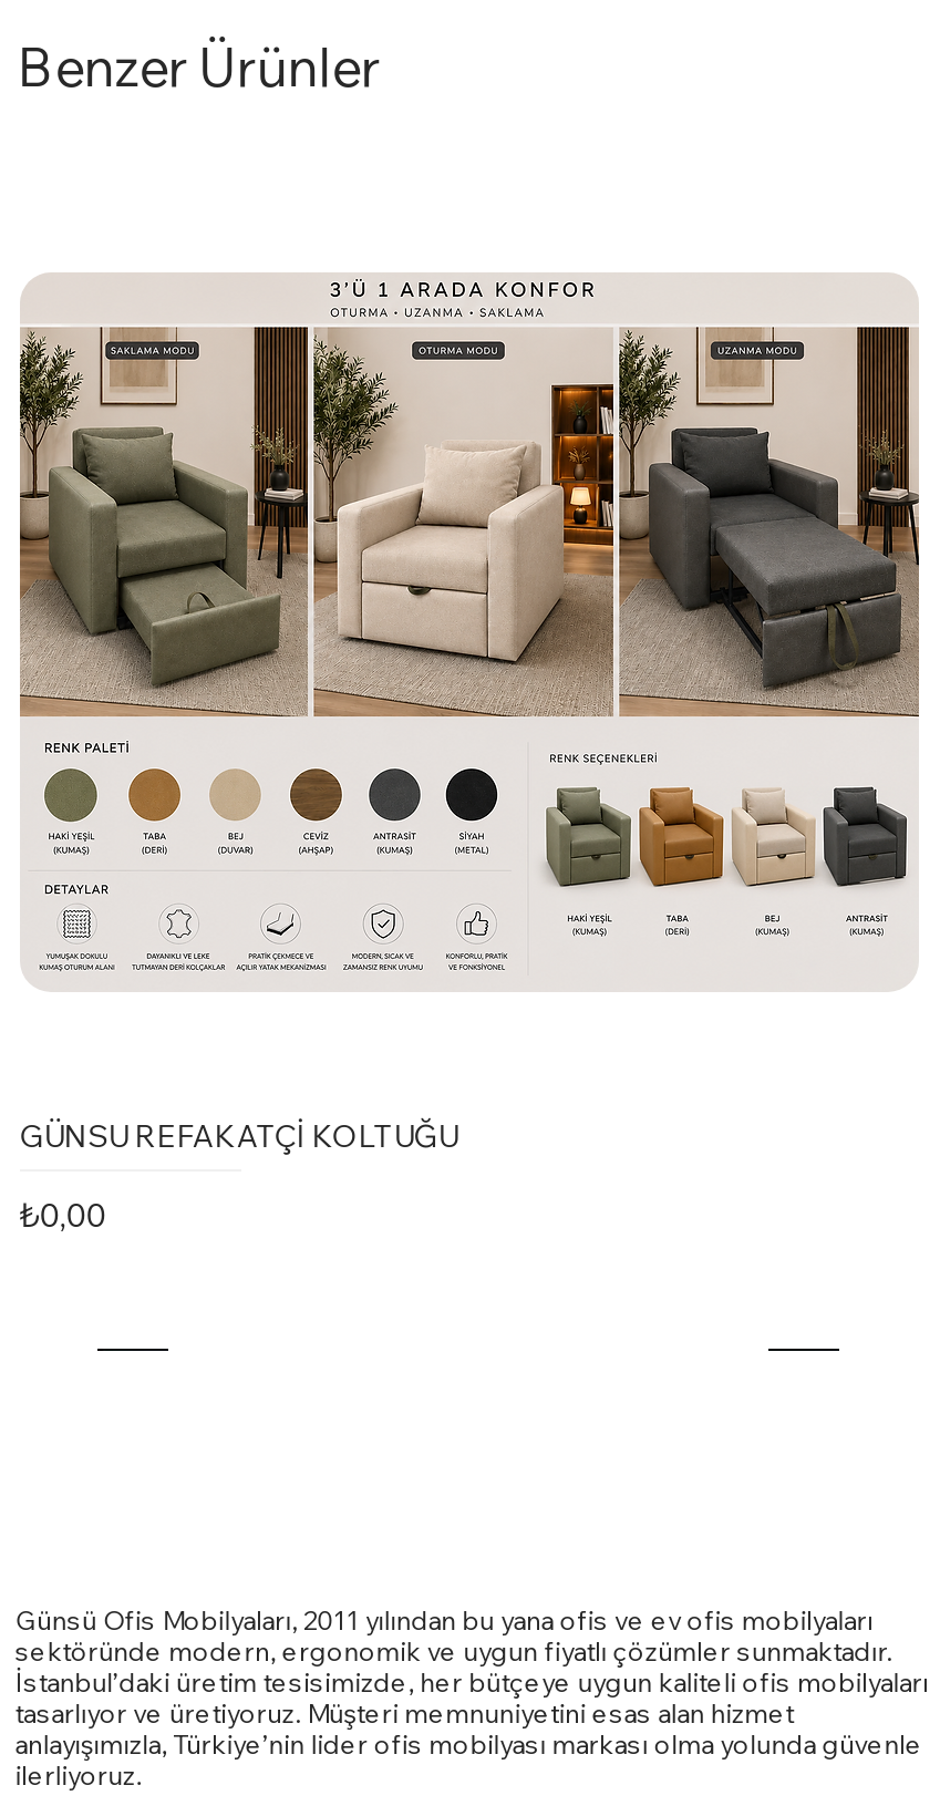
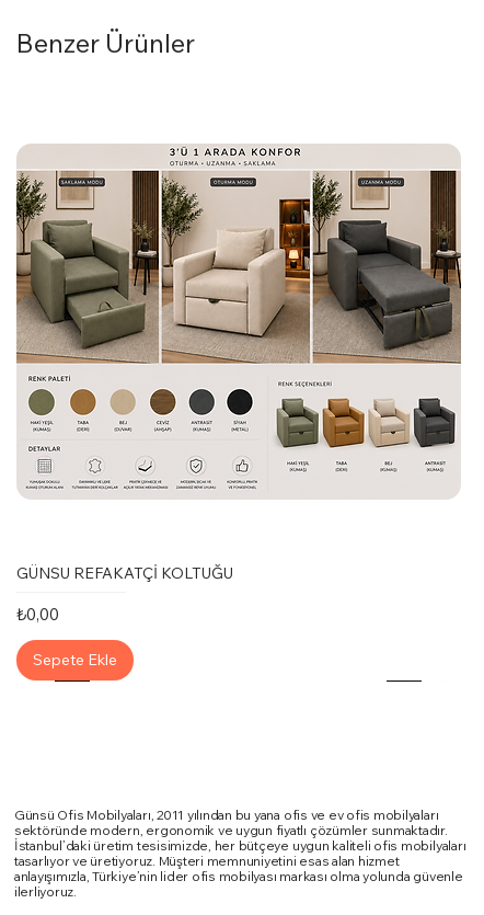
none -> [32,650,117,669] Sepete Ekle

